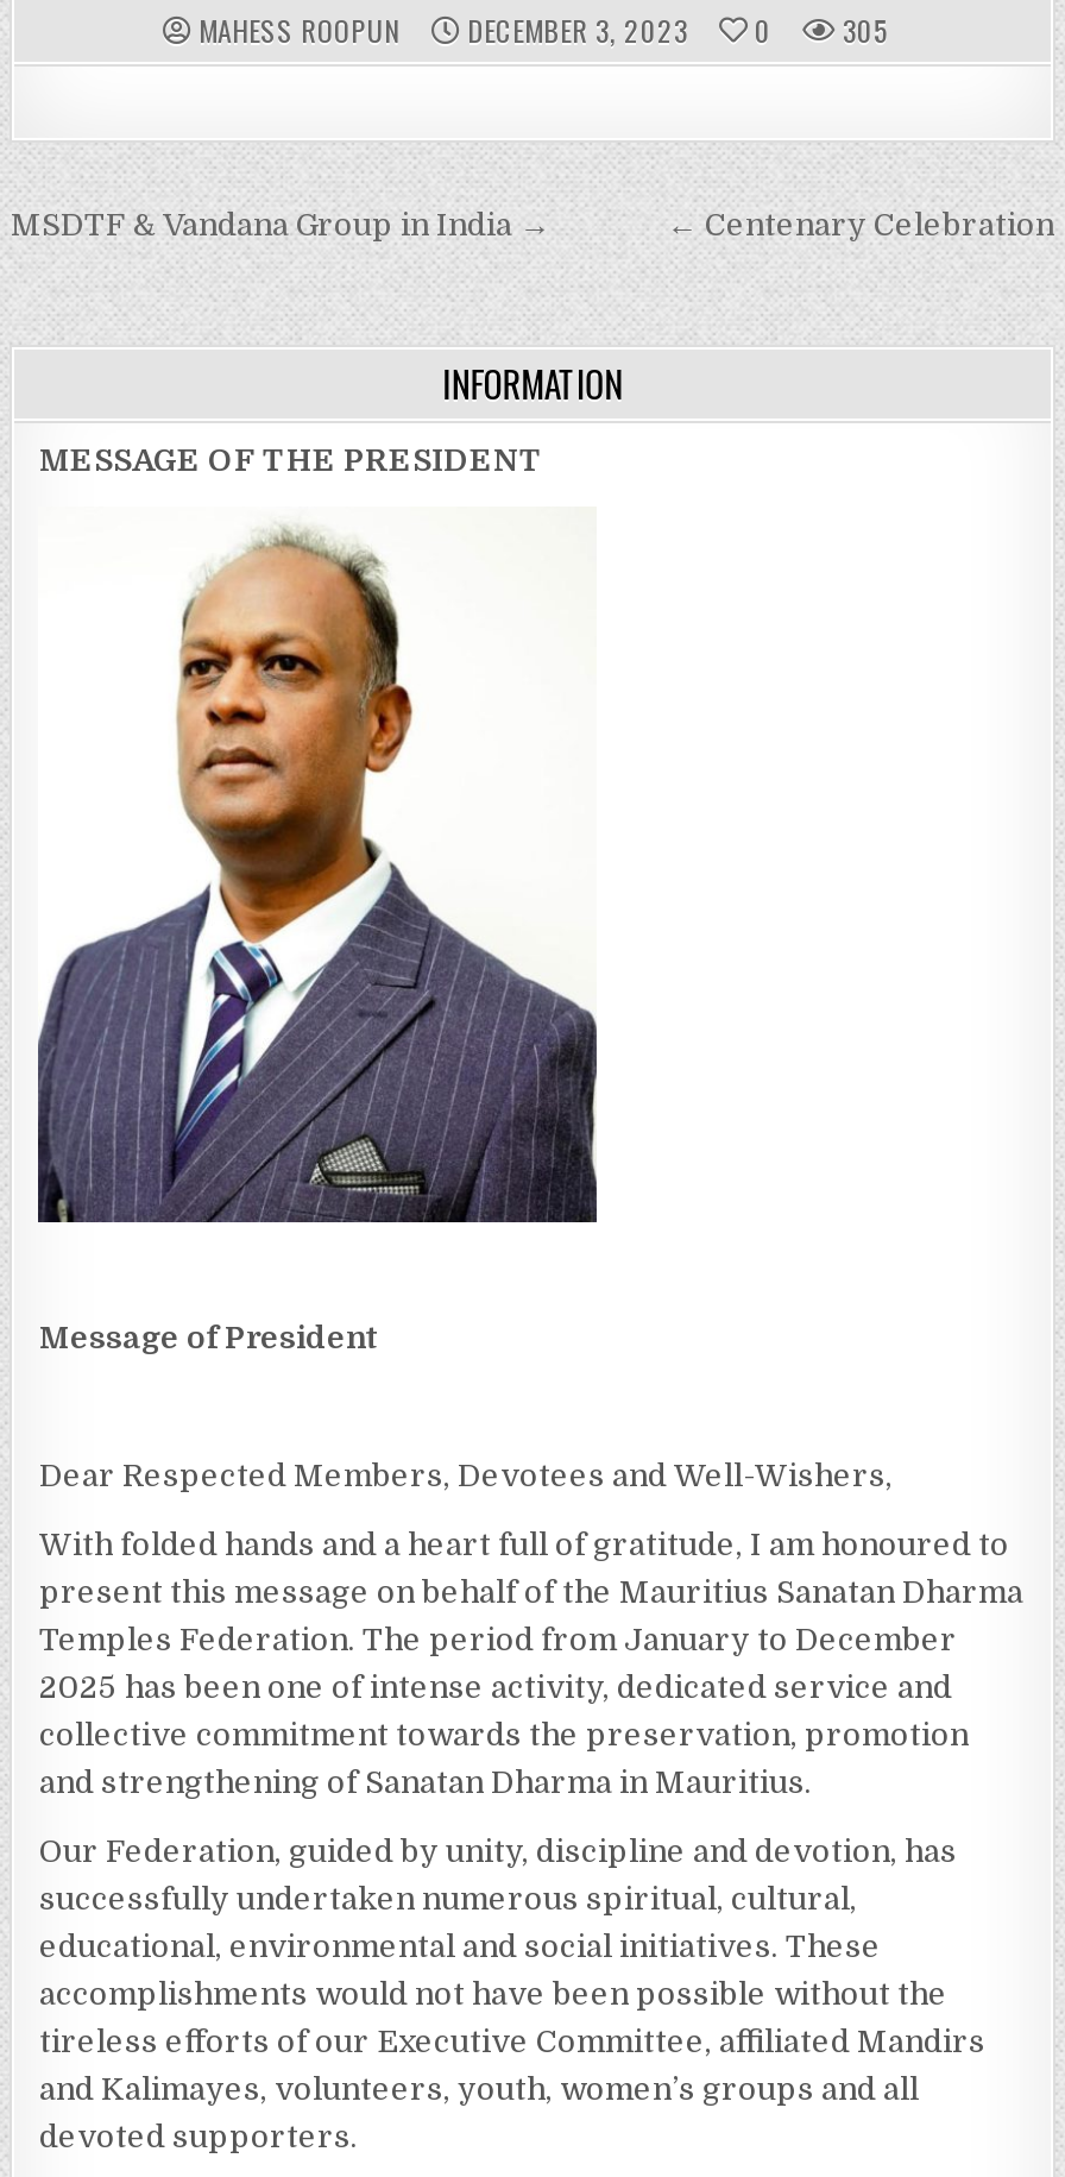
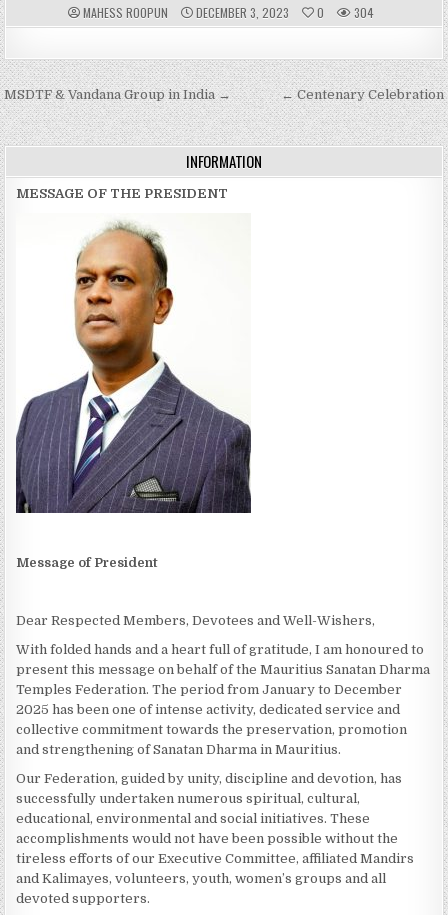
[843,10,888,51] 305 -> [354,4,374,21] 304

